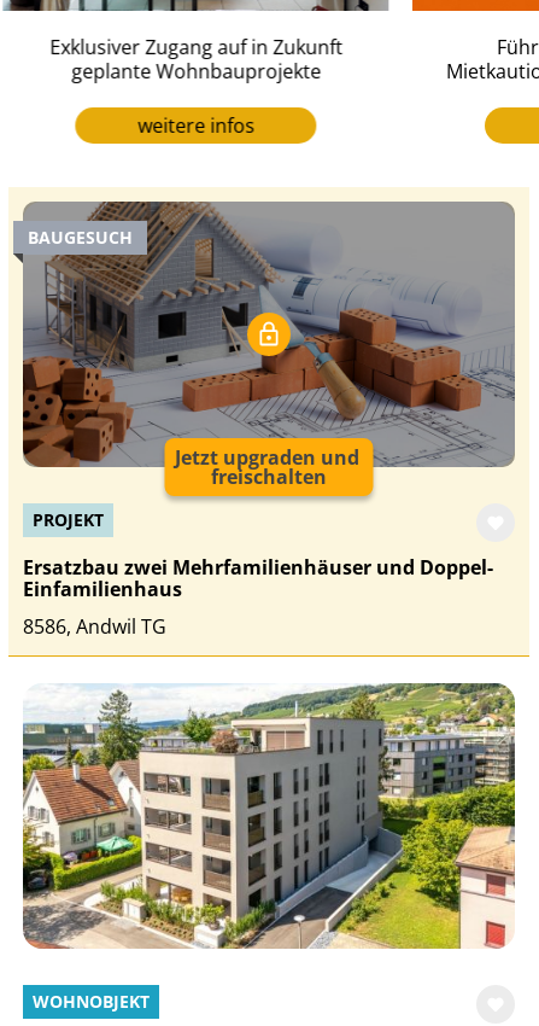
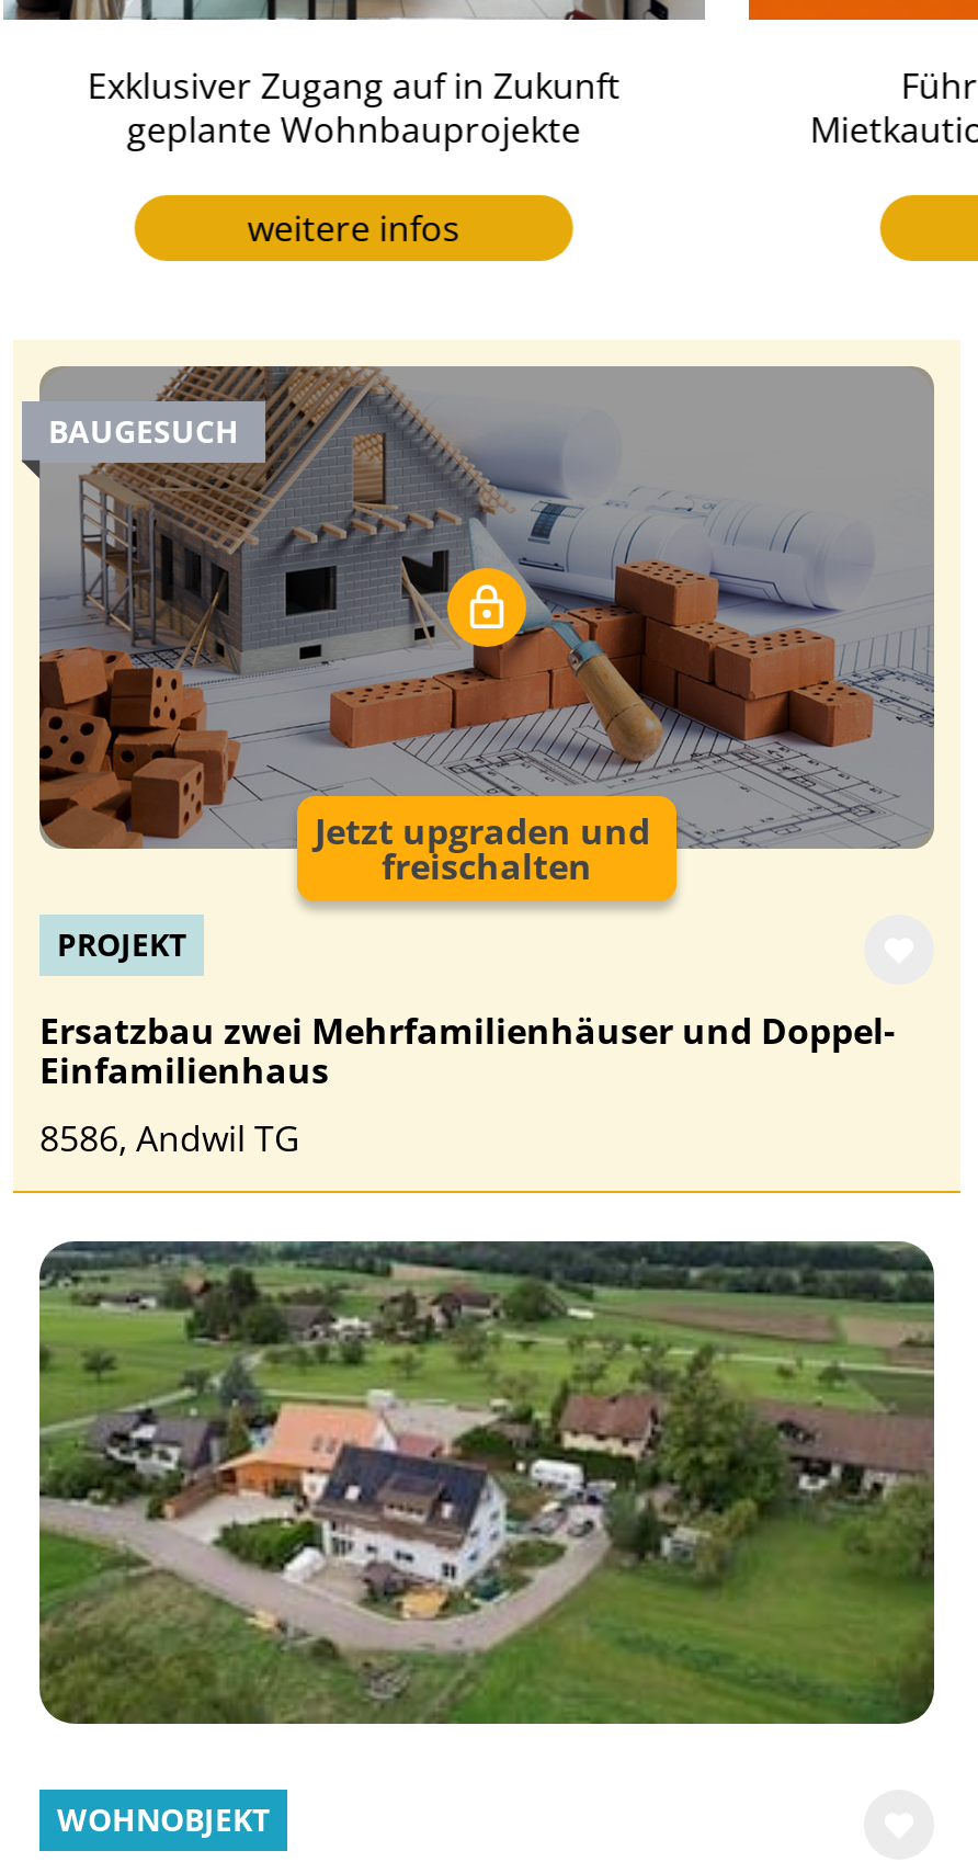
[22,683,516,950] [image] -> [37,1239,936,1726] [image]

